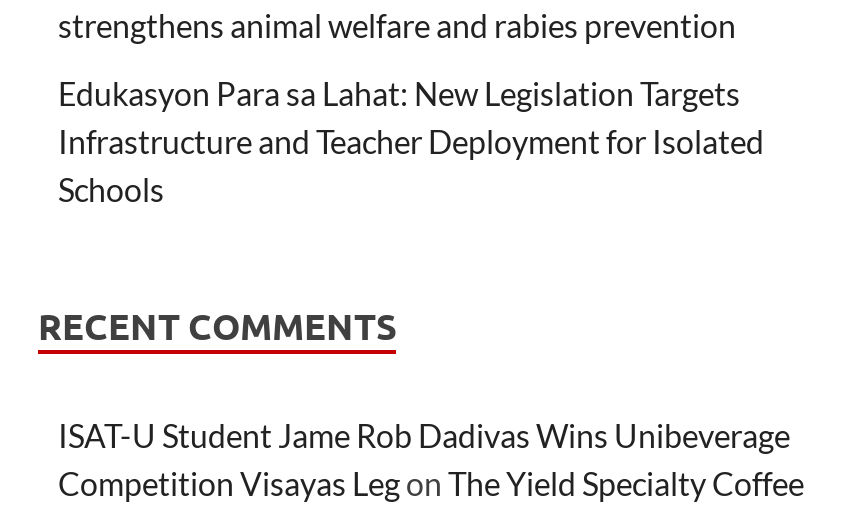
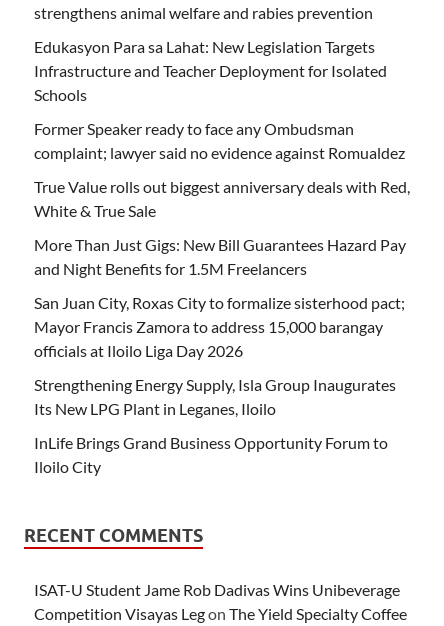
none -> [34,119,410,476] Former Speaker ready to face any Ombudsman | complaint; lawyer said no evidence against Romualdez | True Value rolls out biggest anniversary deals with Red, | White & True Sale | More Than Just Gigs: New Bill Guarantees Hazard Pay | and Night Benefits for 1.5M Freelancers | San Juan City, Roxas City to formalize sisterhood pact; | Mayor Francis Zamora to address 15,000 barangay | officials at Iloilo Liga Day 2026 | Strengthening Energy Supply, Isla Group Inaugurates | Its New LPG Plant in Leganes, Iloilo | InLife Brings Grand Business Opportunity Forum to | Iloilo City

